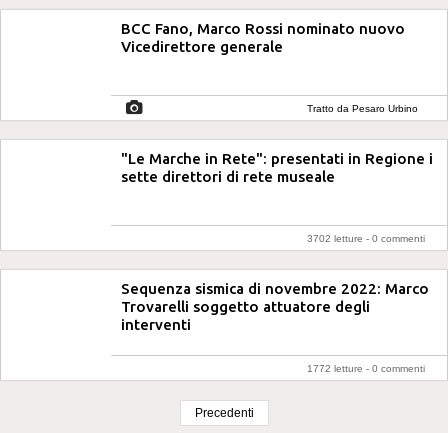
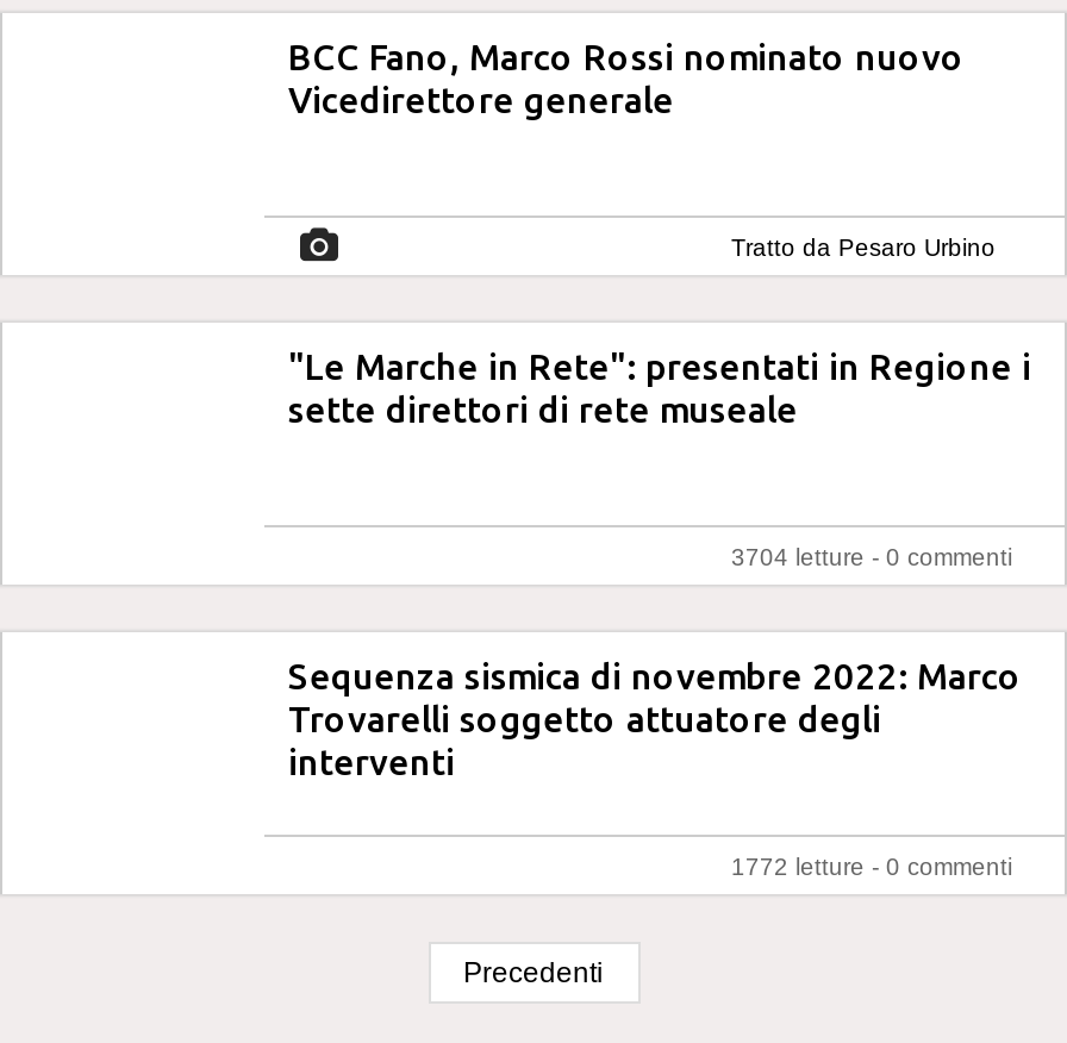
[307,233,425,244] 3702 letture - 0 commenti -> [731,544,1012,570] 3704 letture - 0 commenti

